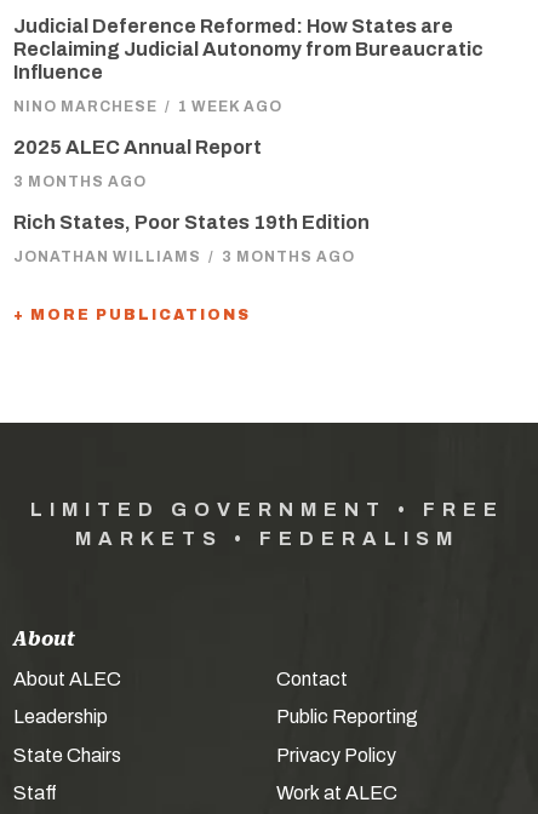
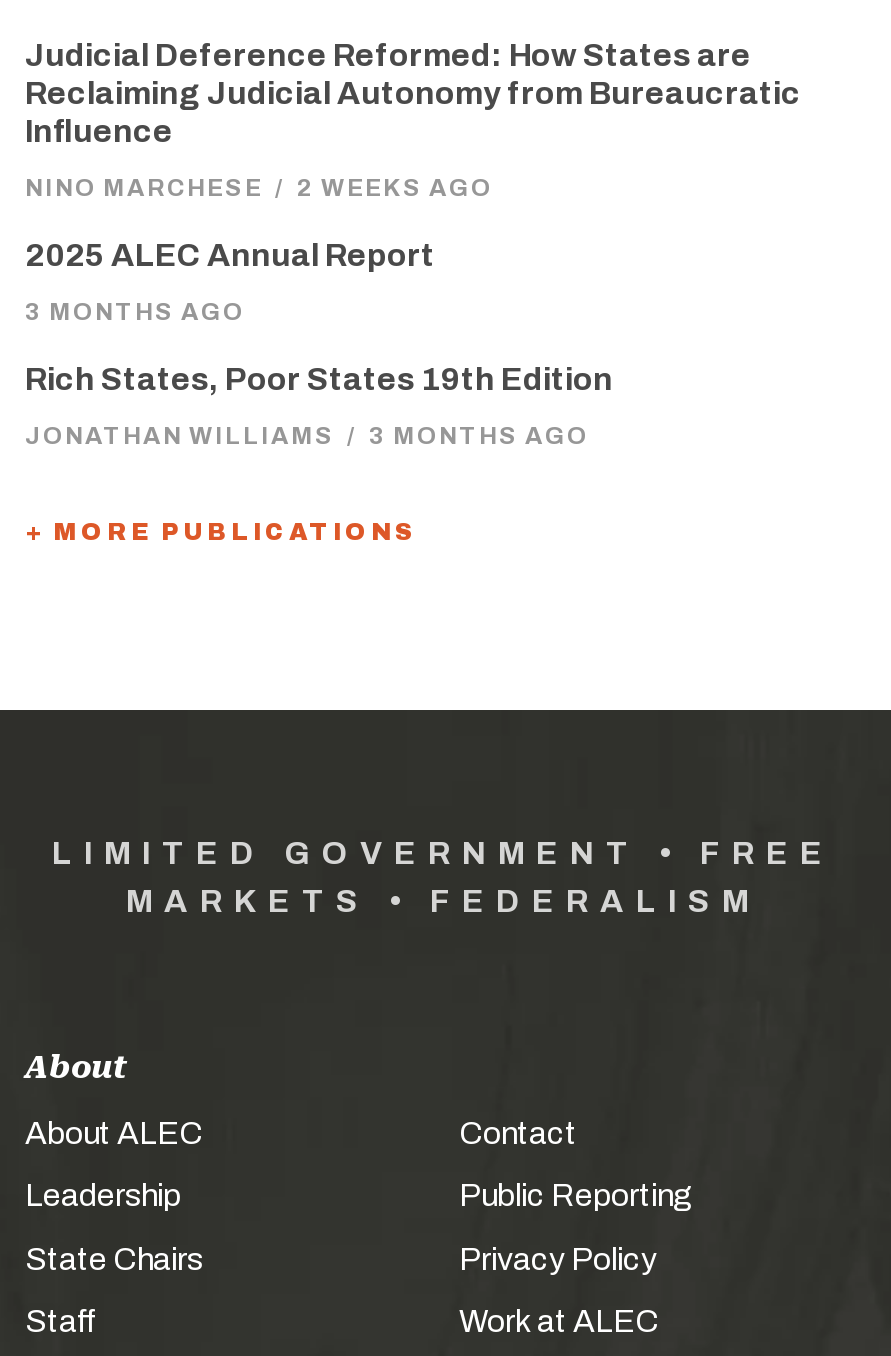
[13,98,282,115] NINO MARCHESE / 1 WEEK AGO -> [25,174,493,202] NINO MARCHESE / 2 WEEKS AGO

